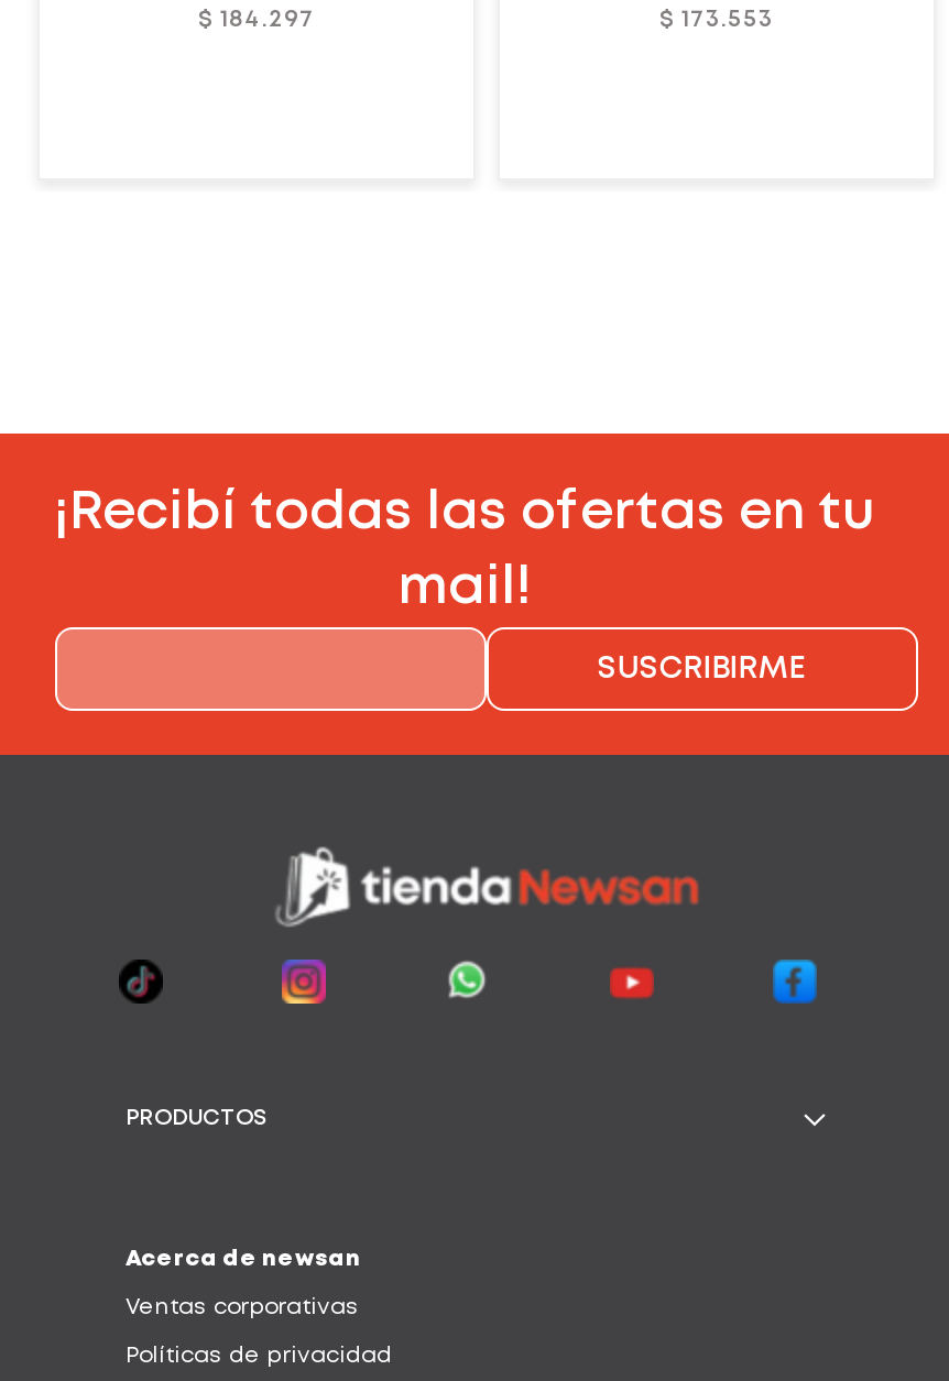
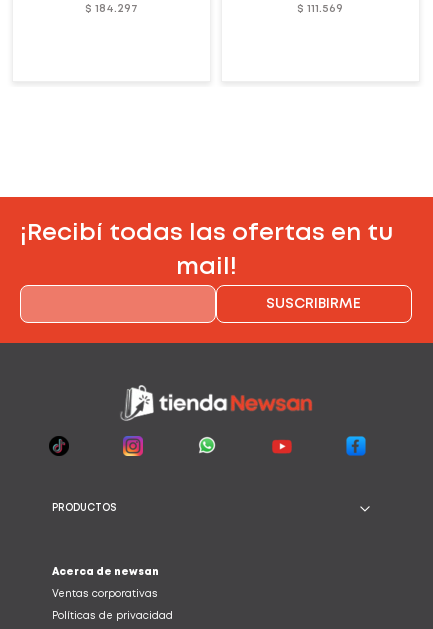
[659,9,774,31] $ 173.553 -> [297,4,343,14] $ 111.569

